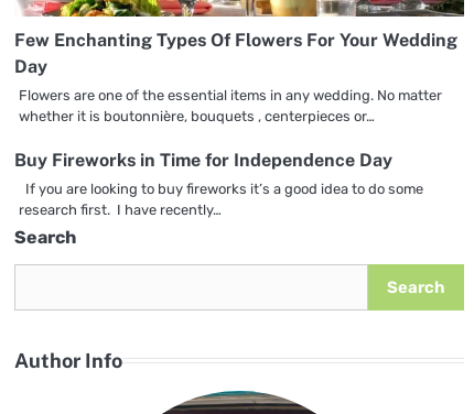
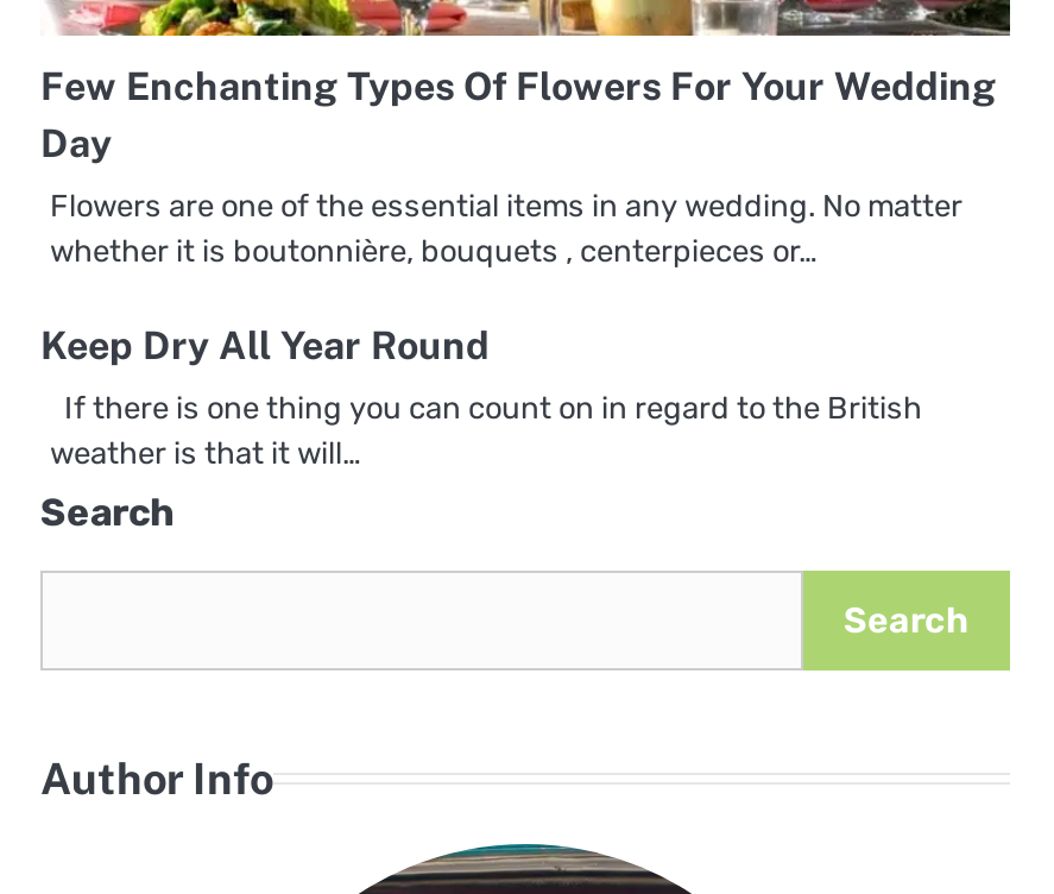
[14,150,392,171] Buy Fireworks in Time for Independence Day -> [40,324,490,369] Keep Dry All Year Round
[19,181,423,218] If you are looking to buy fireworks it’s a good idea to do some | research first. I have recently… -> [50,390,922,471] If there is one thing you can count on in regard to the British | weather is that it will…

